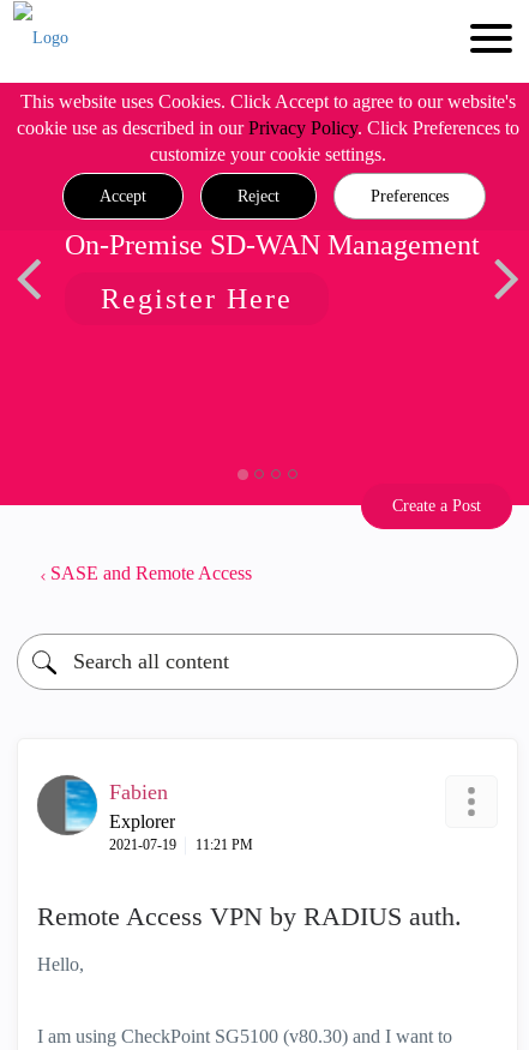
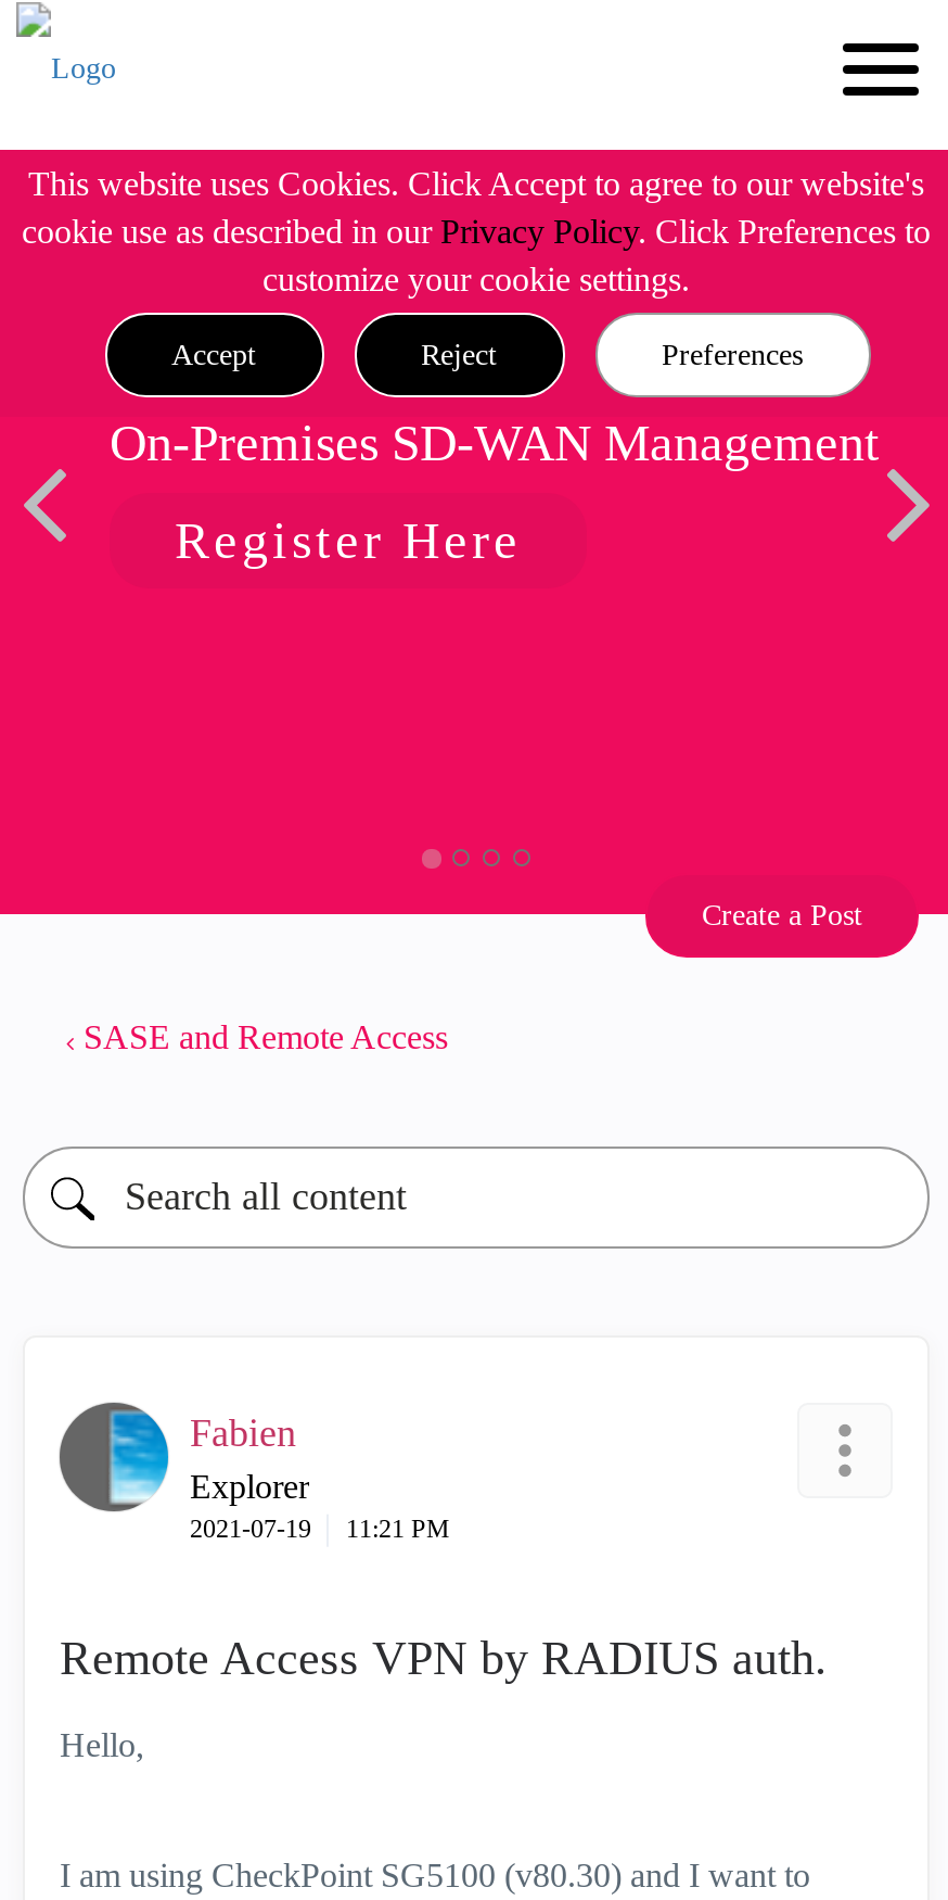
[65,229,480,260] On-Premise SD-WAN Management -> [110,415,880,471] On-Premises SD-WAN Management

